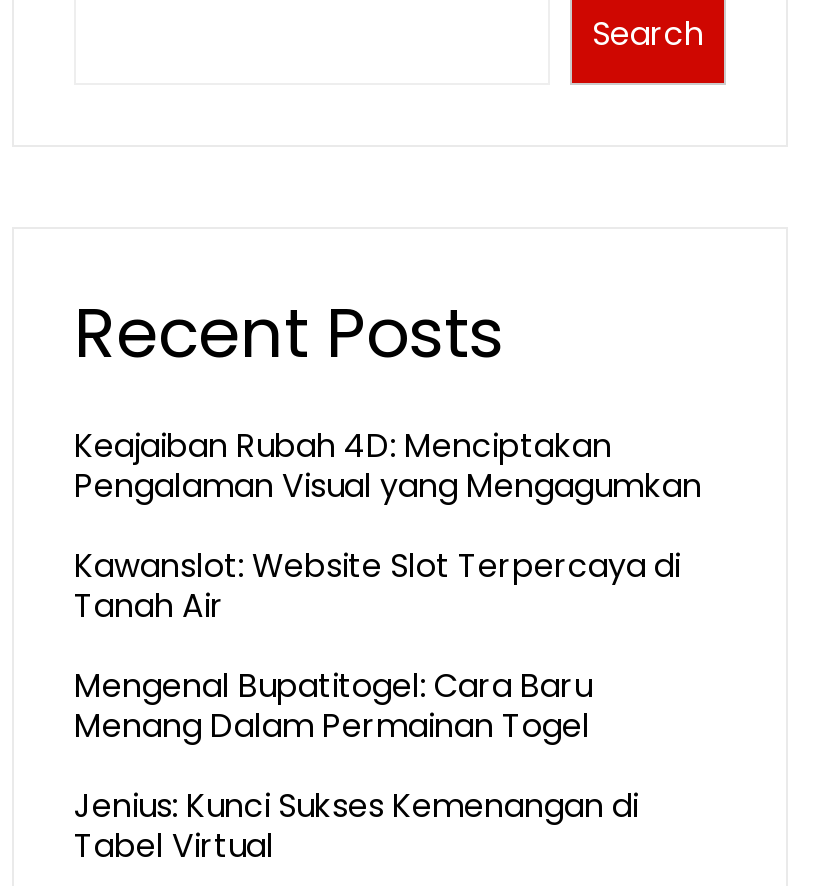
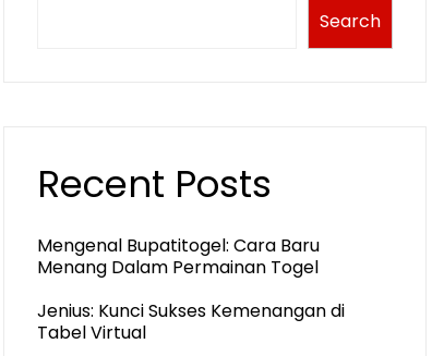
[74,423,702,629] Keajaiban Rubah 4D: Menciptakan | Pengalaman Visual yang Mengagumkan | Kawanslot: Website Slot Terpercaya di | Tanah Air -> none

